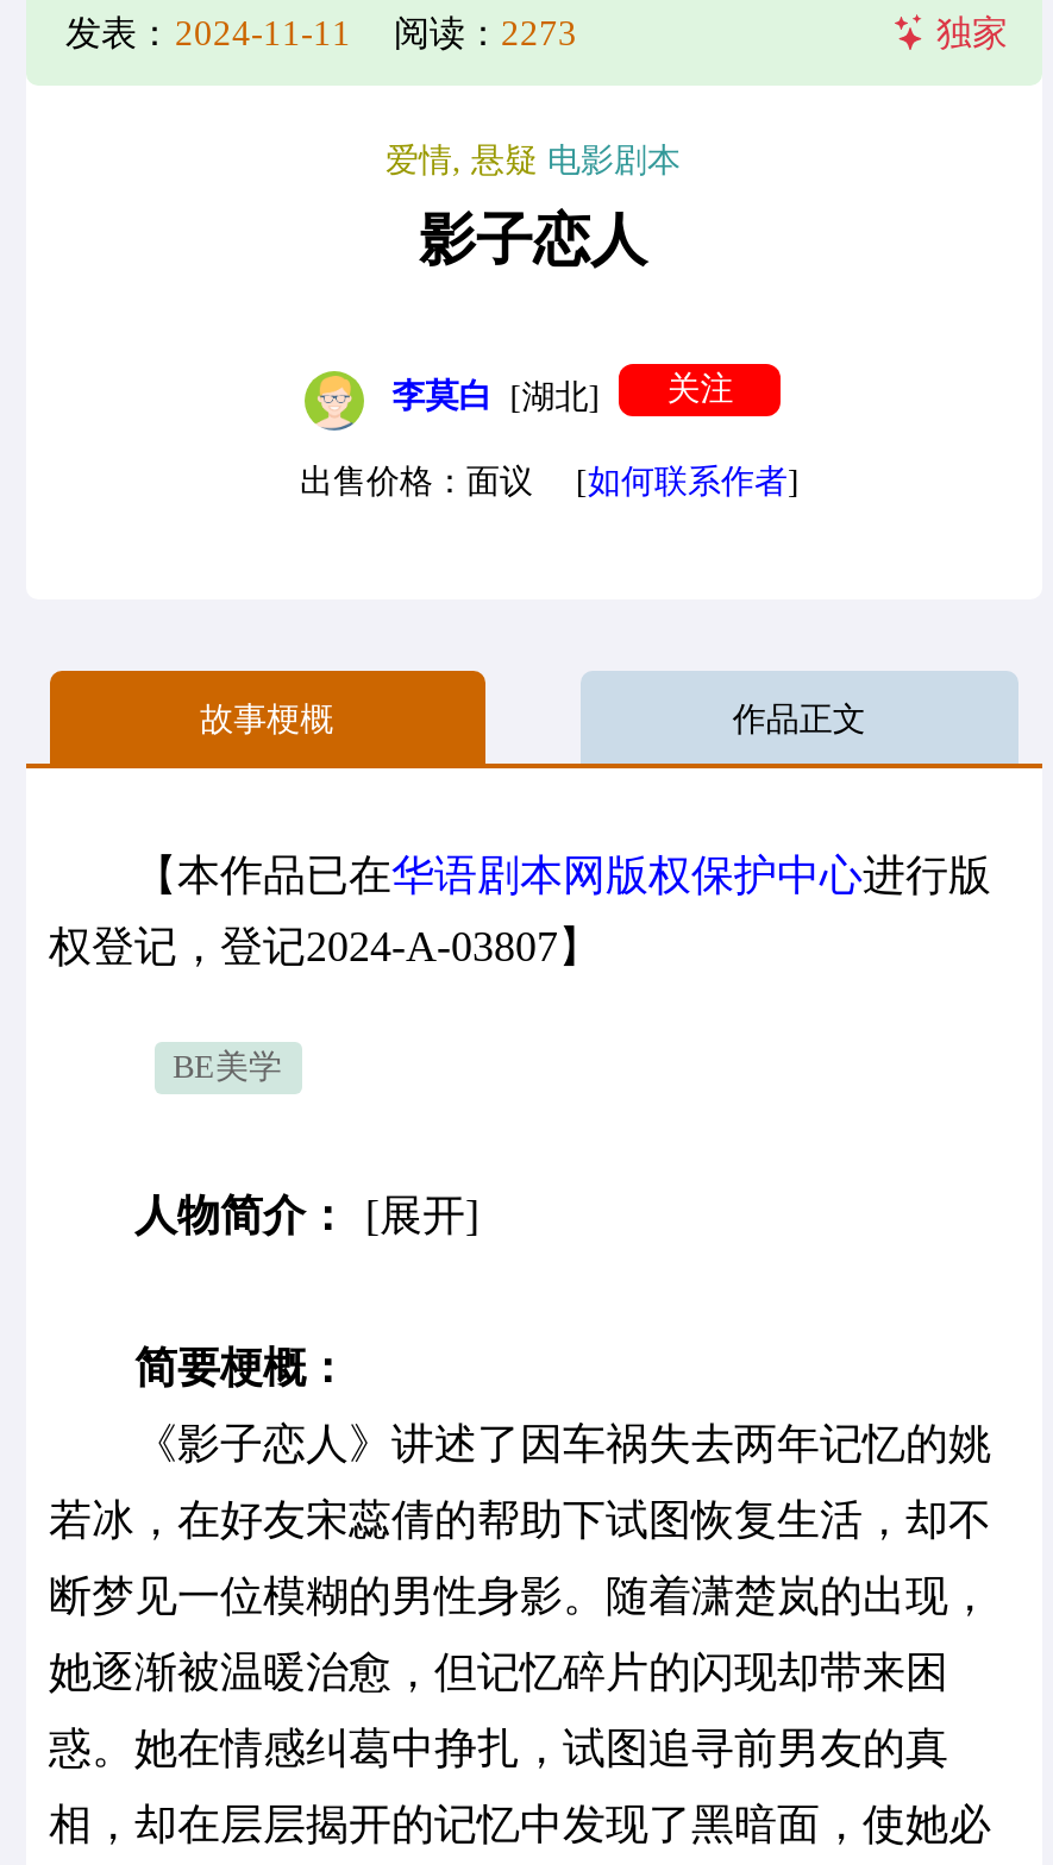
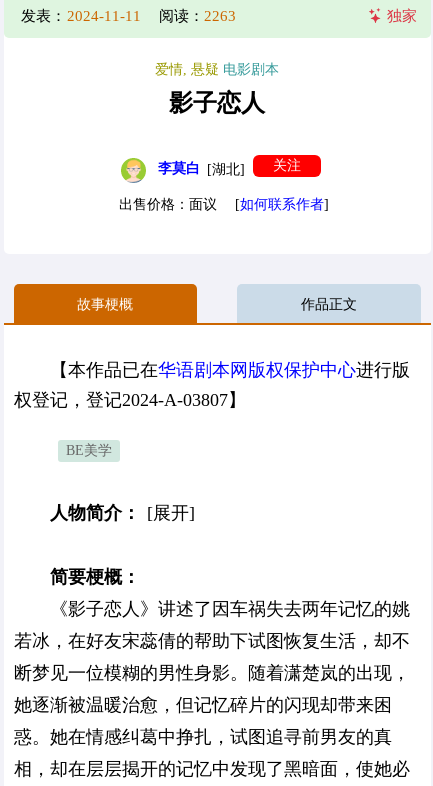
[65,14,577,52] 发表：2024-11-11 阅读：2273 -> [20,8,235,24] 发表：2024-11-11 阅读：2263

